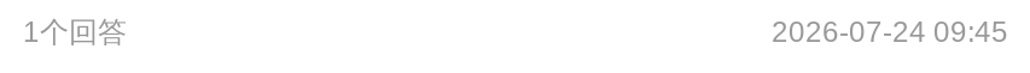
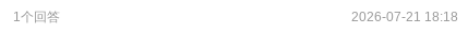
[772,16,1008,49] 2026-07-24 09:45 -> [351,10,458,24] 2026-07-21 18:18

